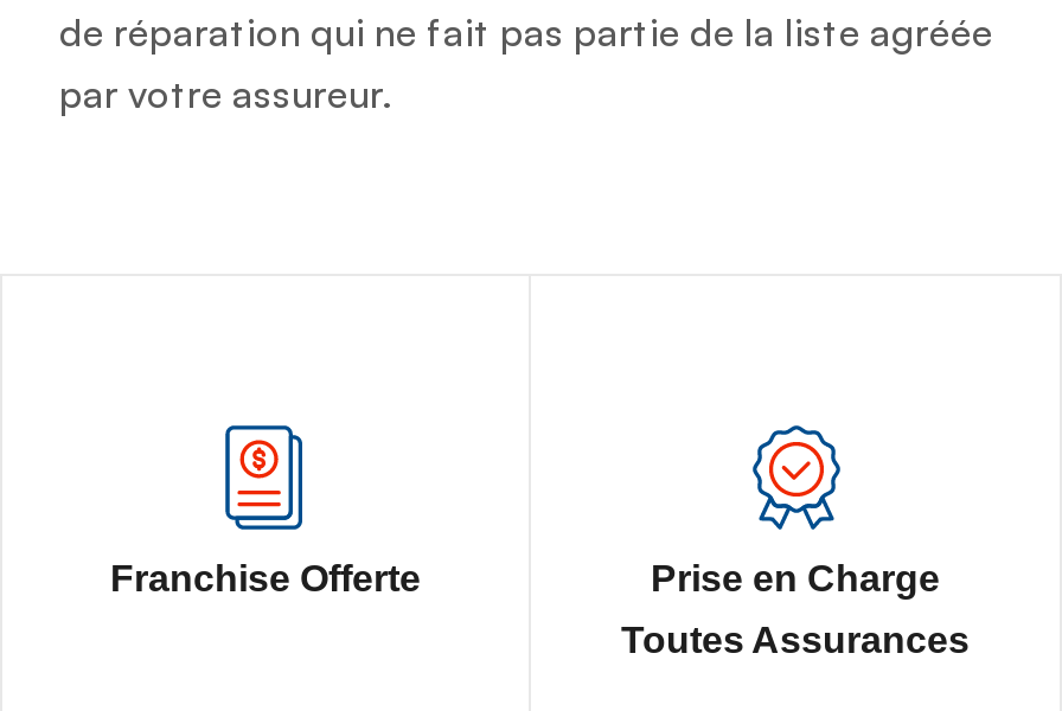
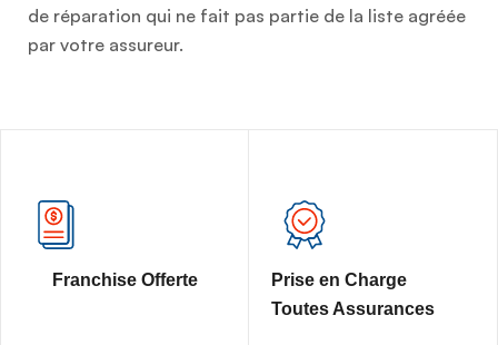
none -> [37,199,76,250] [image]
none -> [282,199,327,250] [image]
[223,422,306,533] [image] -> none
[749,422,844,533] [image] -> none

